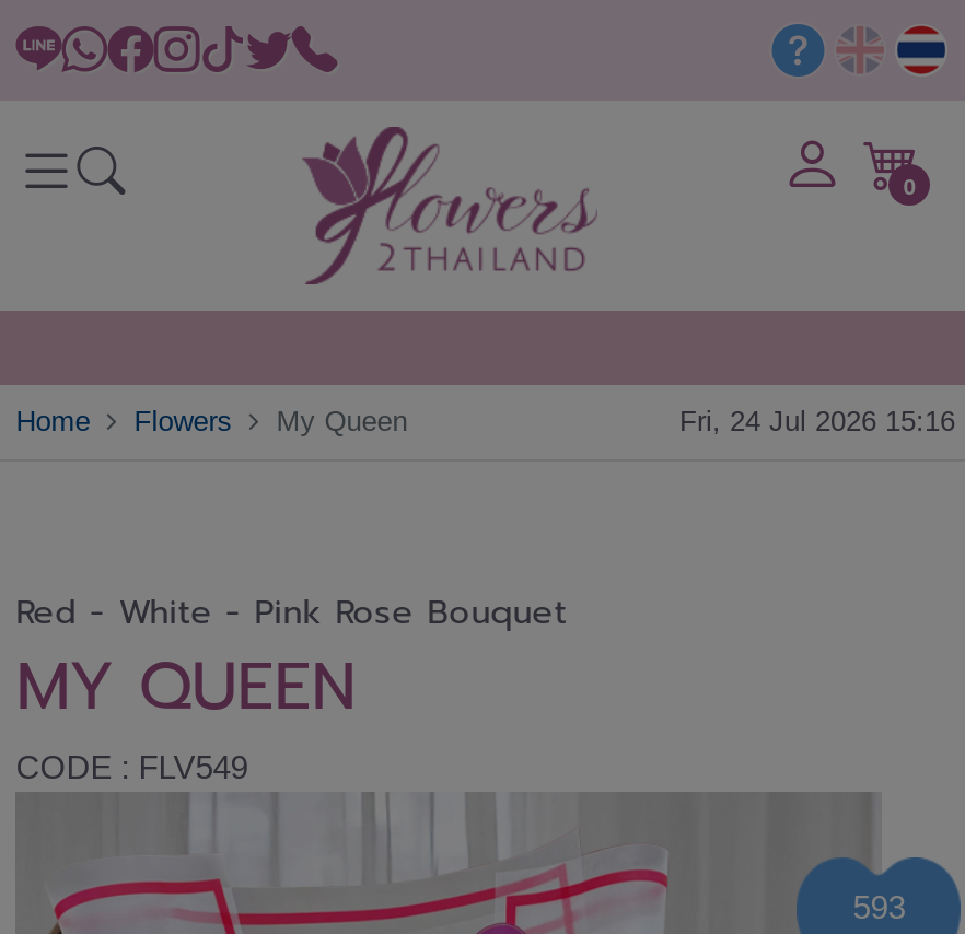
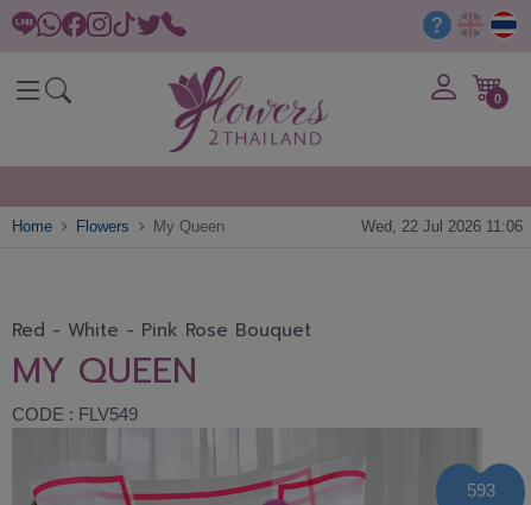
[679,405,955,438] Fri, 24 Jul 2026 15:16 -> [361,218,522,236] Wed, 22 Jul 2026 11:06

